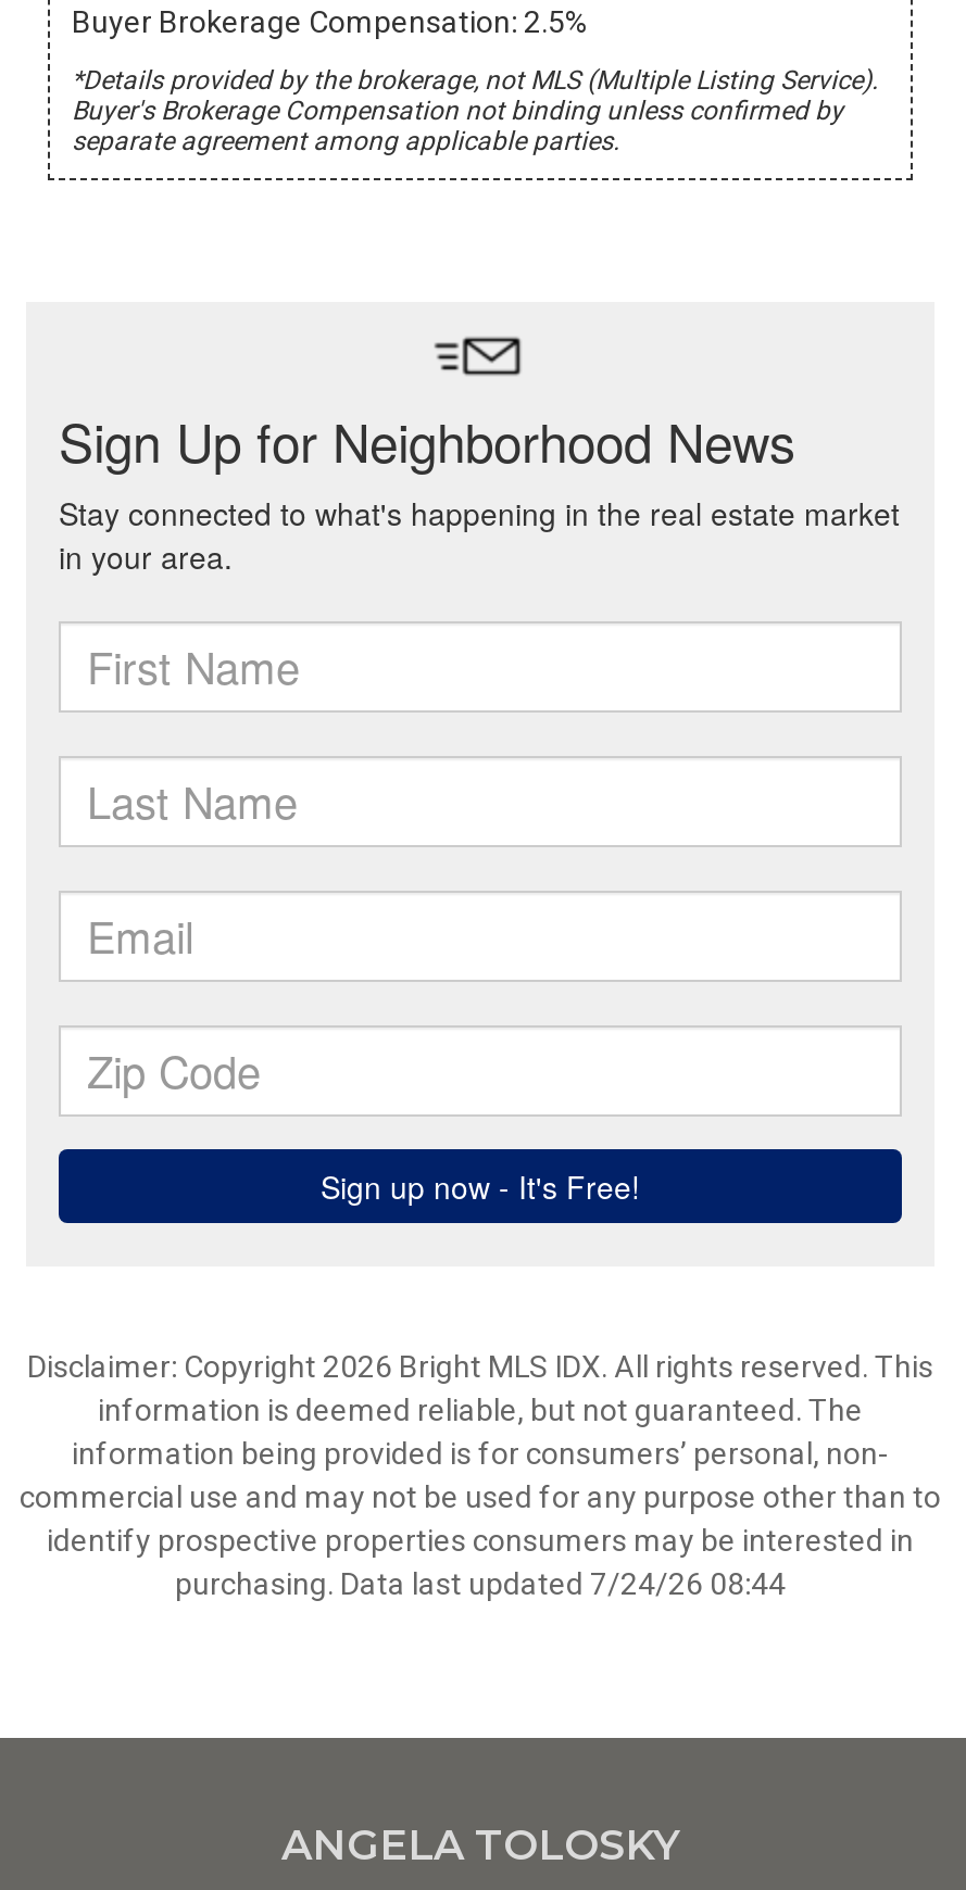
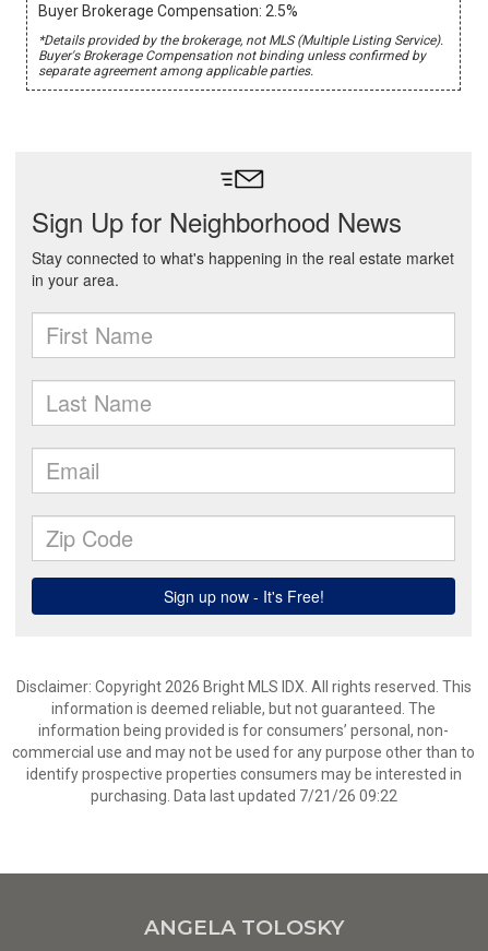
[175,1566,786,1601] purchasing. Data last updated 7/24/26 08:44 -> [90,787,397,805] purchasing. Data last updated 7/21/26 09:22

